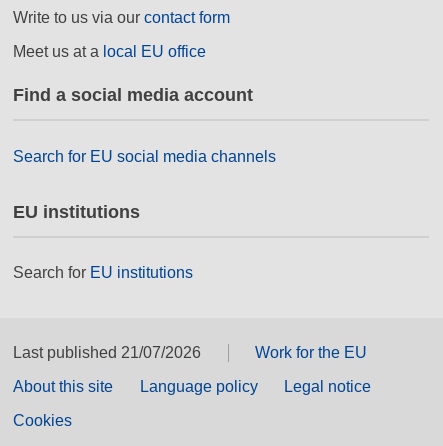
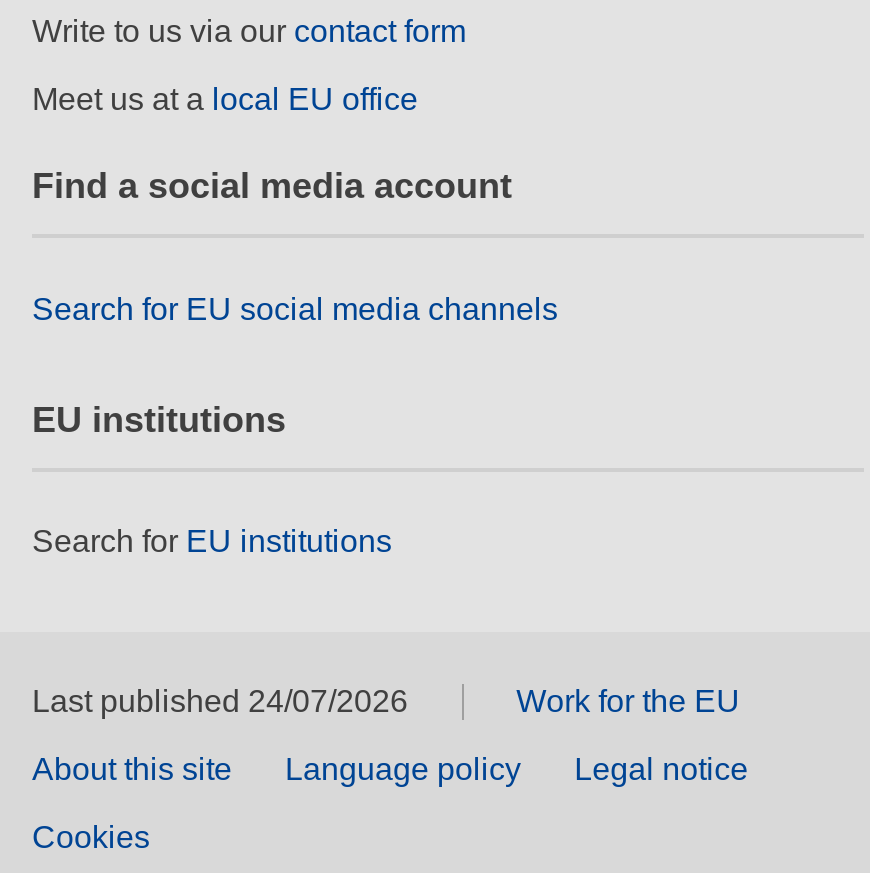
[13,344,201,361] Last published 21/07/2026 -> [32,685,408,719] Last published 24/07/2026

